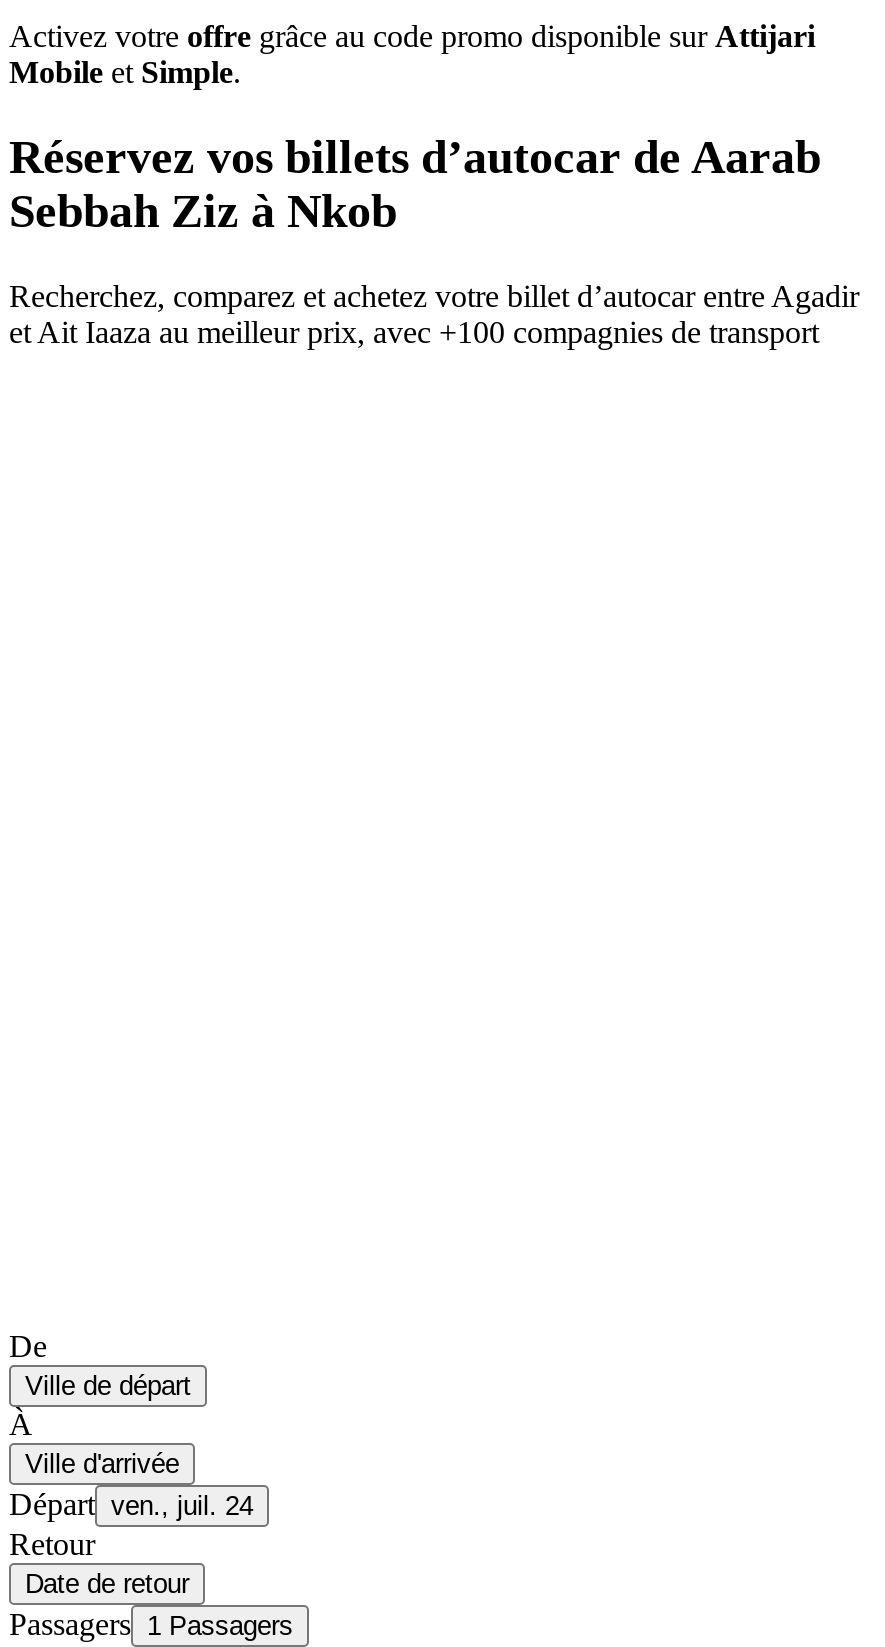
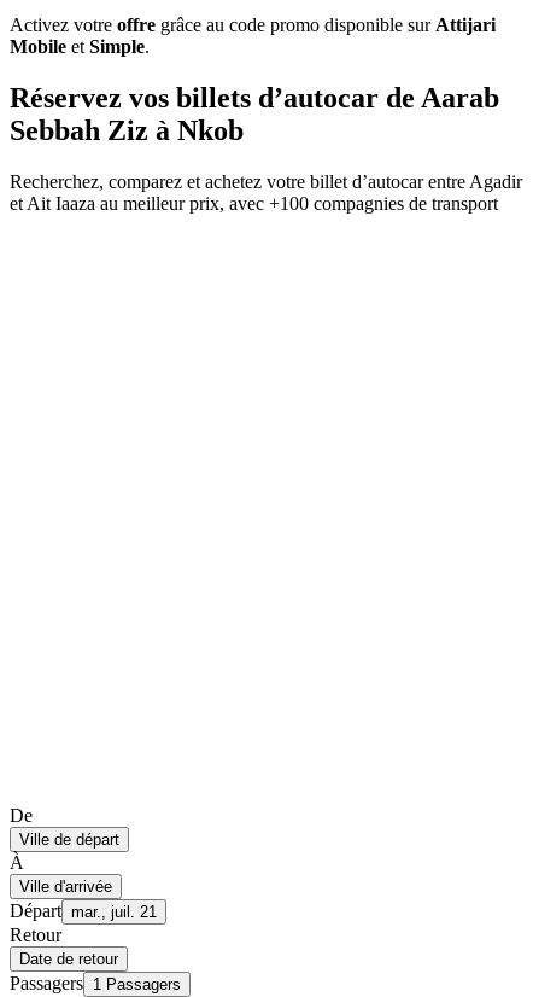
[9,1487,253,1521] Départ ven., juil. 24 -> [10,900,157,921] Départ mar., juil. 21

